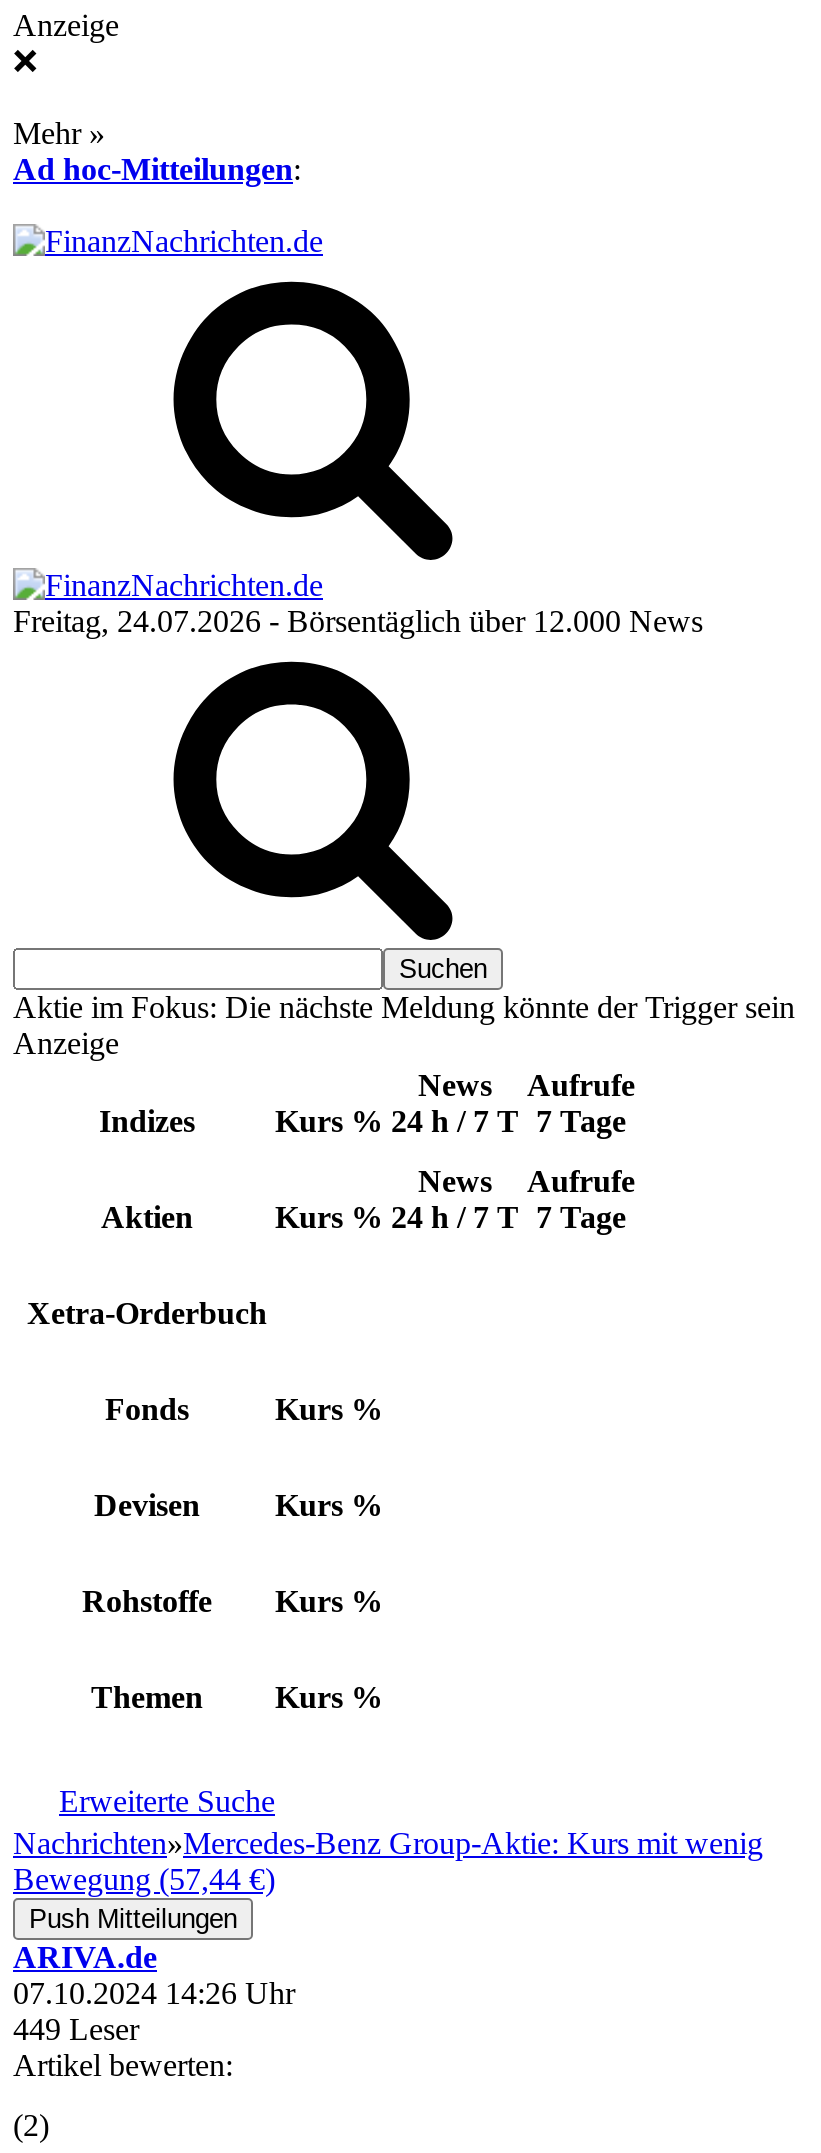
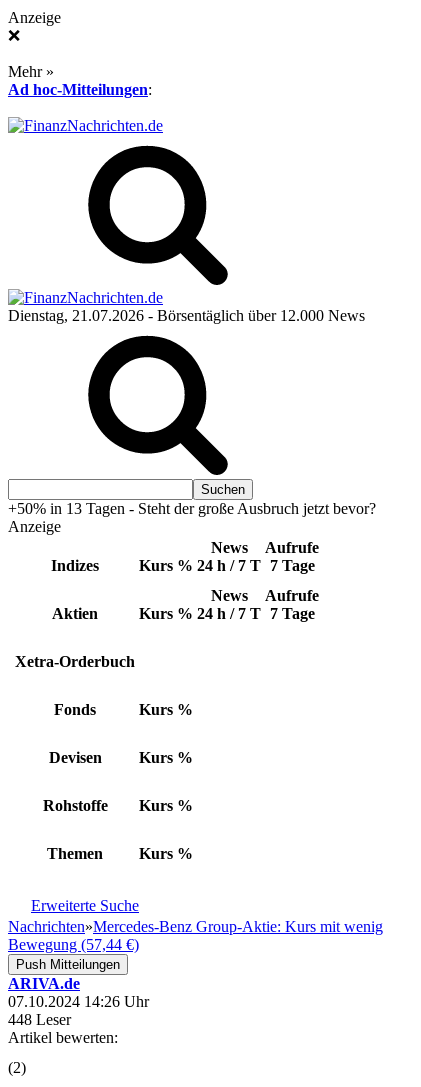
[13,604,703,638] Freitag, 24.07.2026 - Börsentäglich über 12.000 News -> [8,307,365,324] Dienstag, 21.07.2026 - Börsentäglich über 12.000 News
[13,990,795,1024] Aktie im Fokus: Die nächste Meldung könnte der Trigger sein -> [8,500,376,517] +50% in 13 Tagen - Steht der große Ausbruch jetzt bevor?
[13,2012,139,2046] 449 Leser -> [8,1011,71,1028] 448 Leser

